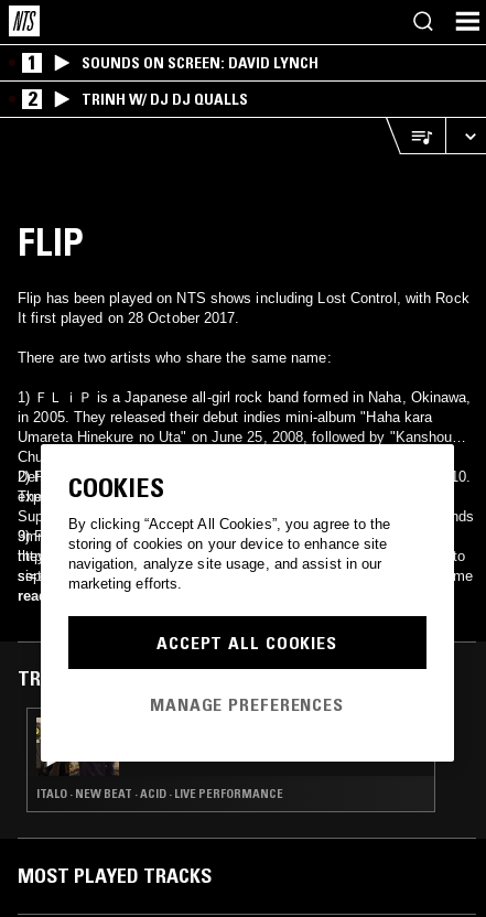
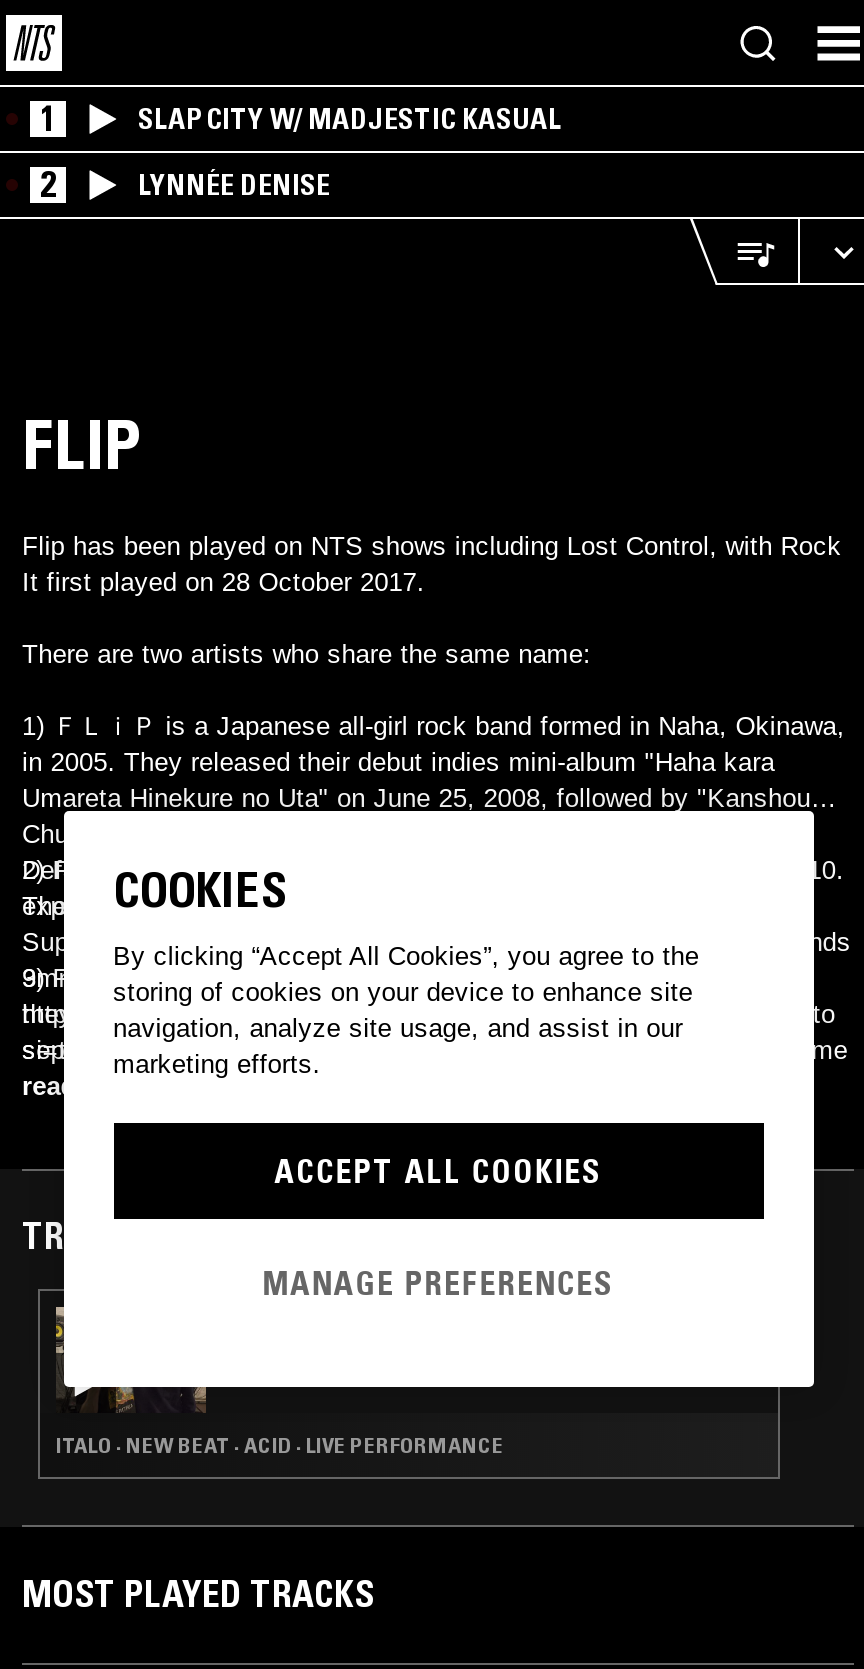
[82,53,318,73] SOUNDS ON SCREEN: DAVID LYNCH -> [138,101,562,137] SLAP CITY W/ MADJESTIC KASUAL
[82,89,248,109] TRINH W/ DJ DJ QUALLS -> [138,167,330,203] LYNNÉE DENISE

